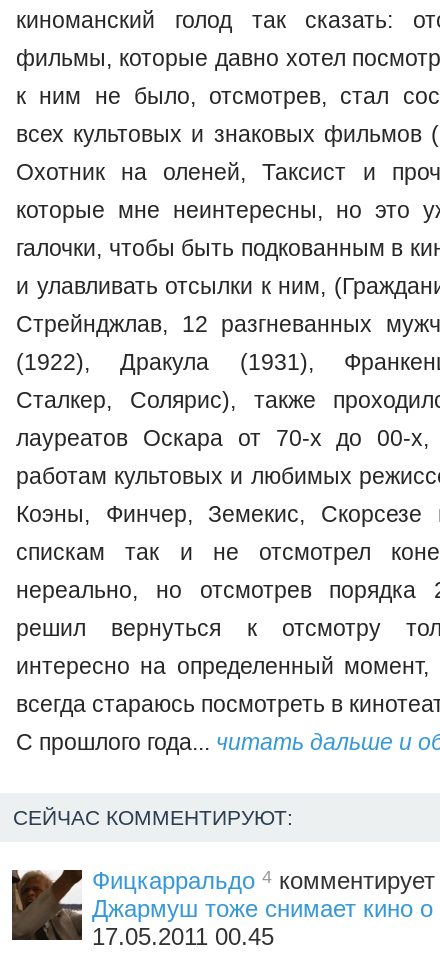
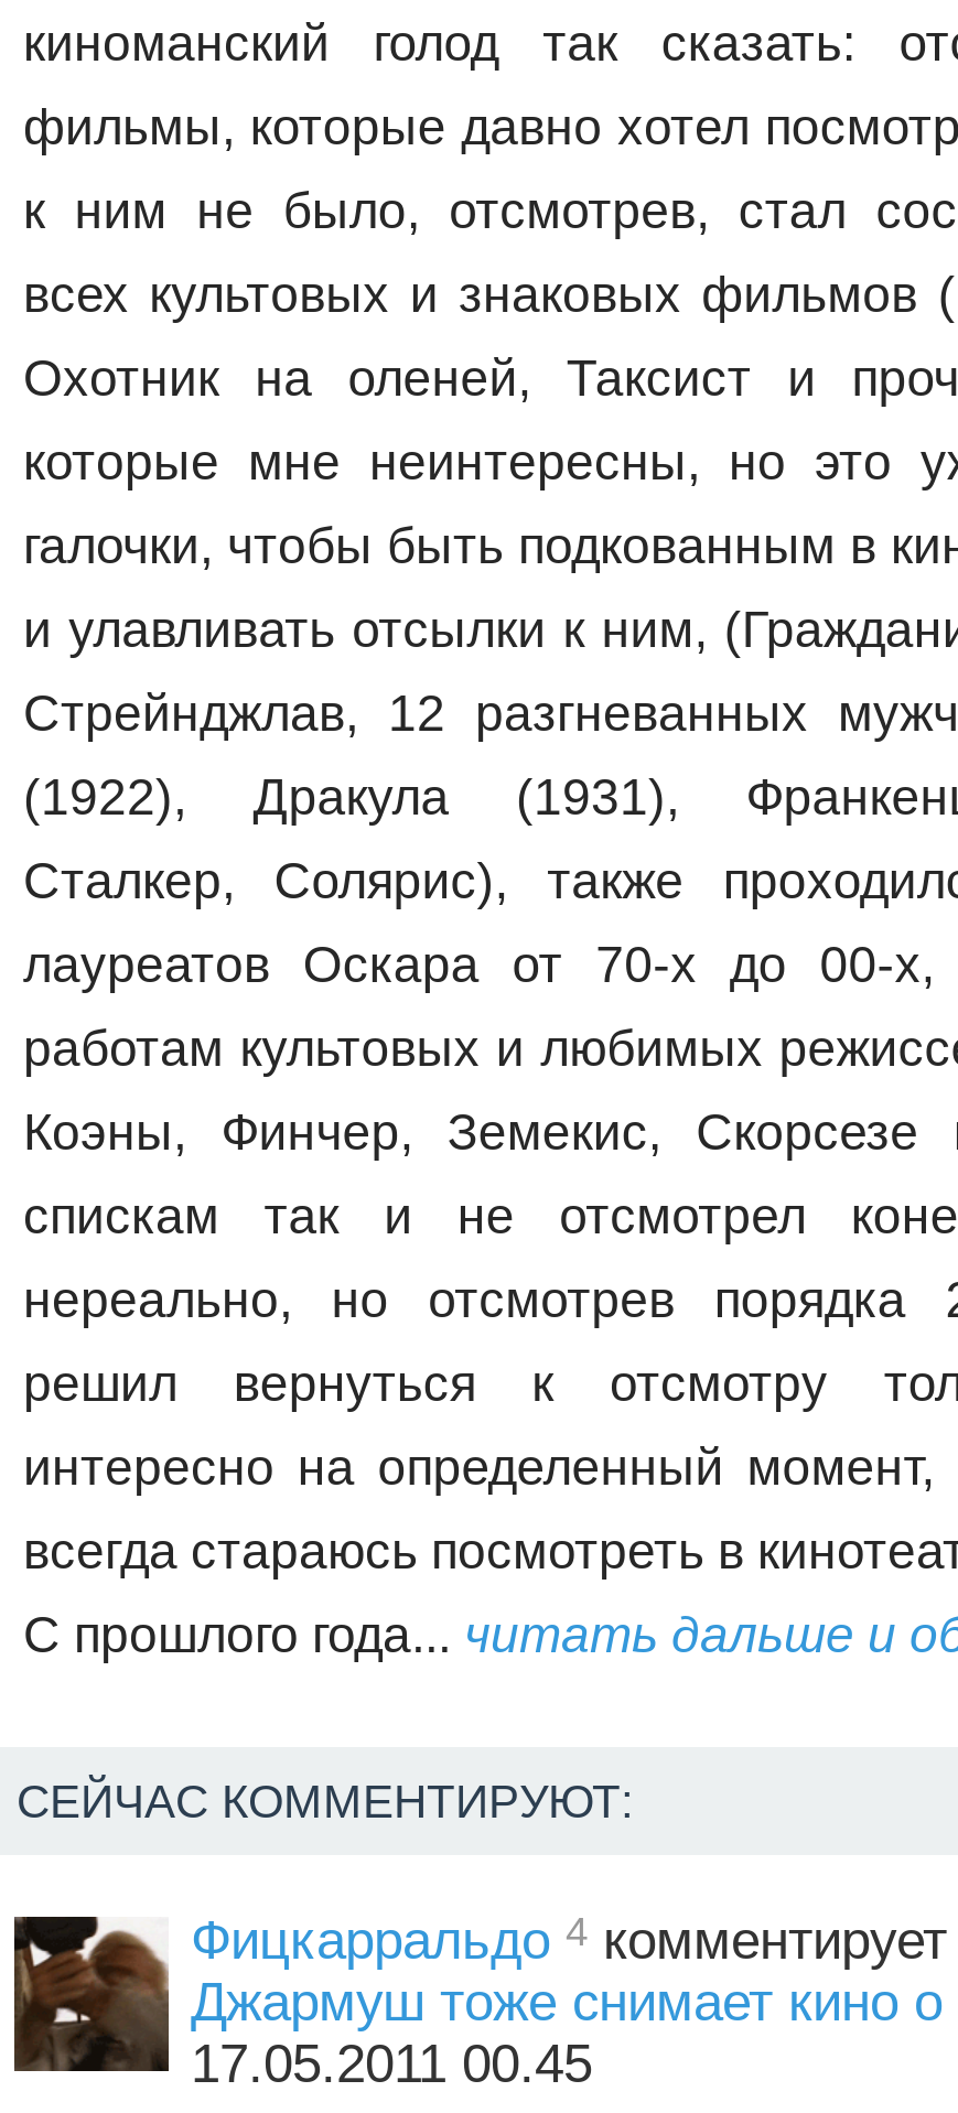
[12,869,83,940] [image] -> [17,1915,169,2071] [image]

